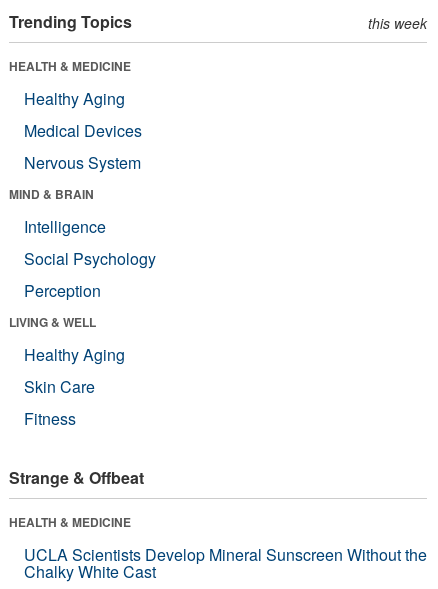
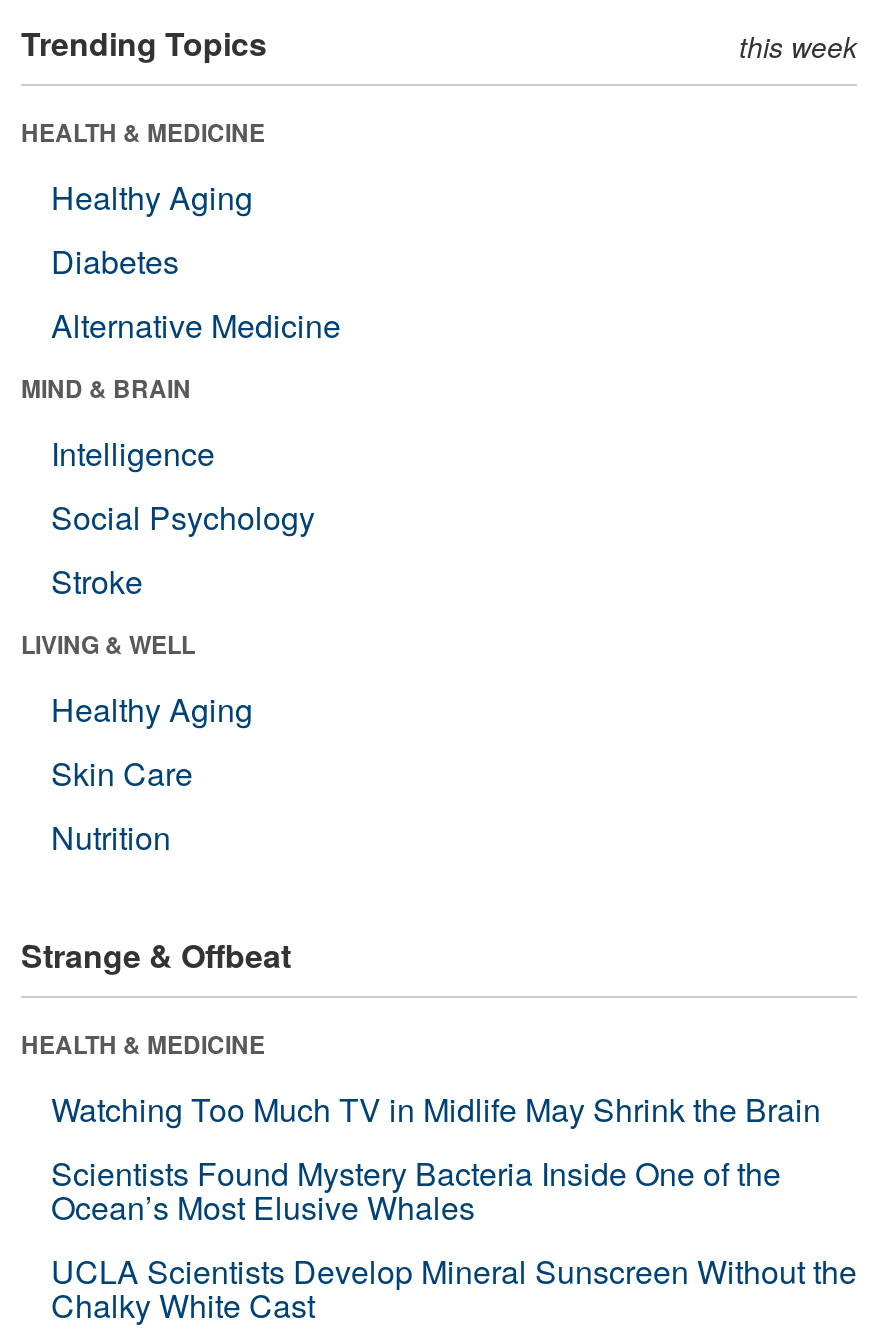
[24,119,142,174] Medical Devices | Nervous System -> [51,238,341,348] Diabetes | Alternative Medicine
[24,279,101,302] Perception -> [51,558,143,604] Stroke
[24,407,76,430] Fitness -> [51,814,171,860] Nutrition
none -> [51,1086,821,1230] Watching Too Much TV in Midlife May Shrink the Brain | Scientists Found Mystery Bacteria Inside One of the | Ocean’s Most Elusive Whales

